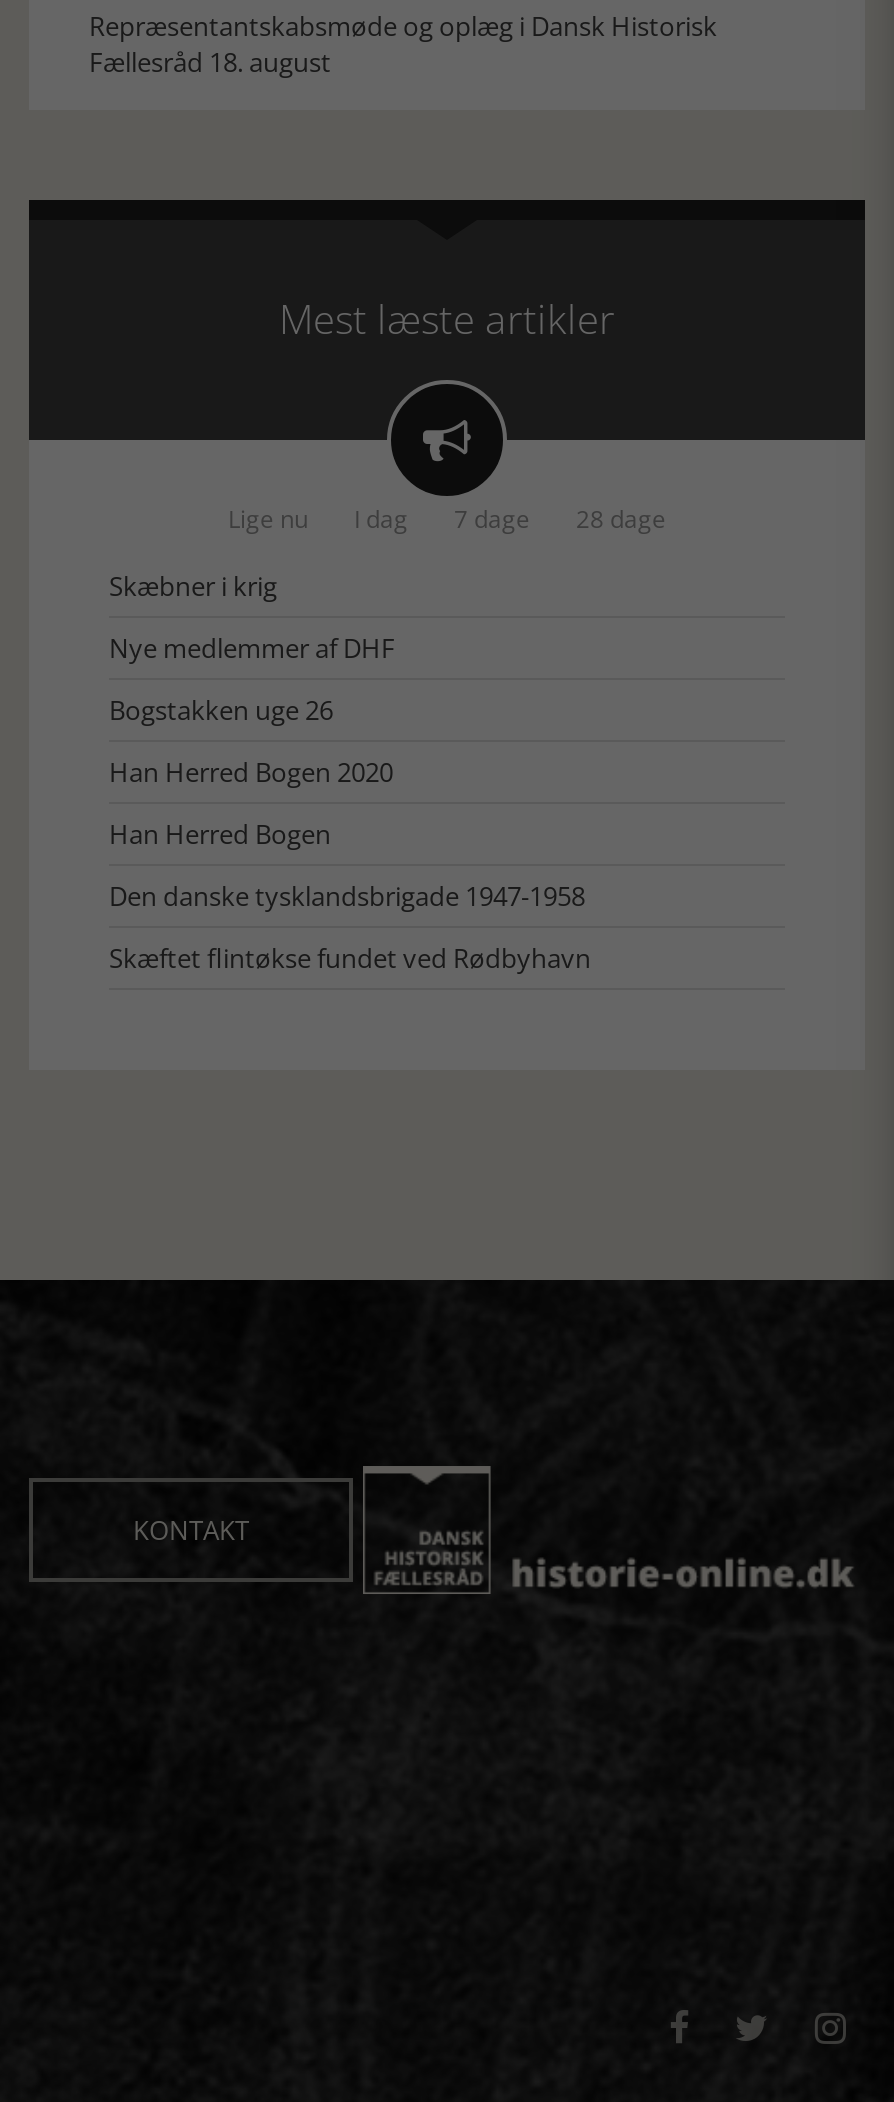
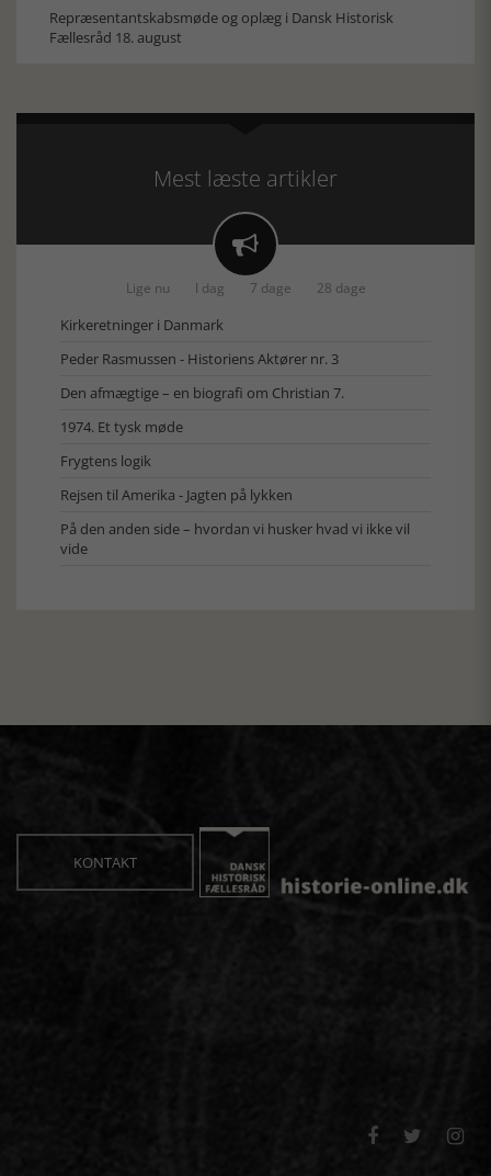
[109,568,277,604] Skæbner i krig -> [60,315,224,335] Kirkeretninger i Danmark
[109,630,395,666] Nye medlemmer af DHF -> [60,349,339,369] Peder Rasmussen - Historiens Aktører nr. 3
[109,692,333,728] Bogstakken uge 26 -> [60,383,344,403] Den afmægtige – en biografi om Christian 7.
[109,754,393,790] Han Herred Bogen 2020 -> [60,417,183,437] 1974. Et tysk møde
[109,816,331,852] Han Herred Bogen -> [60,451,151,471] Frygtens logik
[109,878,585,914] Den danske tysklandsbrigade 1947-1958 -> [60,485,293,505] Rejsen til Amerika - Jagten på lykken
[109,940,591,976] Skæftet flintøkse fundet ved Rødbyhavn -> [60,519,410,559] På den anden side – hvordan vi husker hvad vi ikke vil | vide

